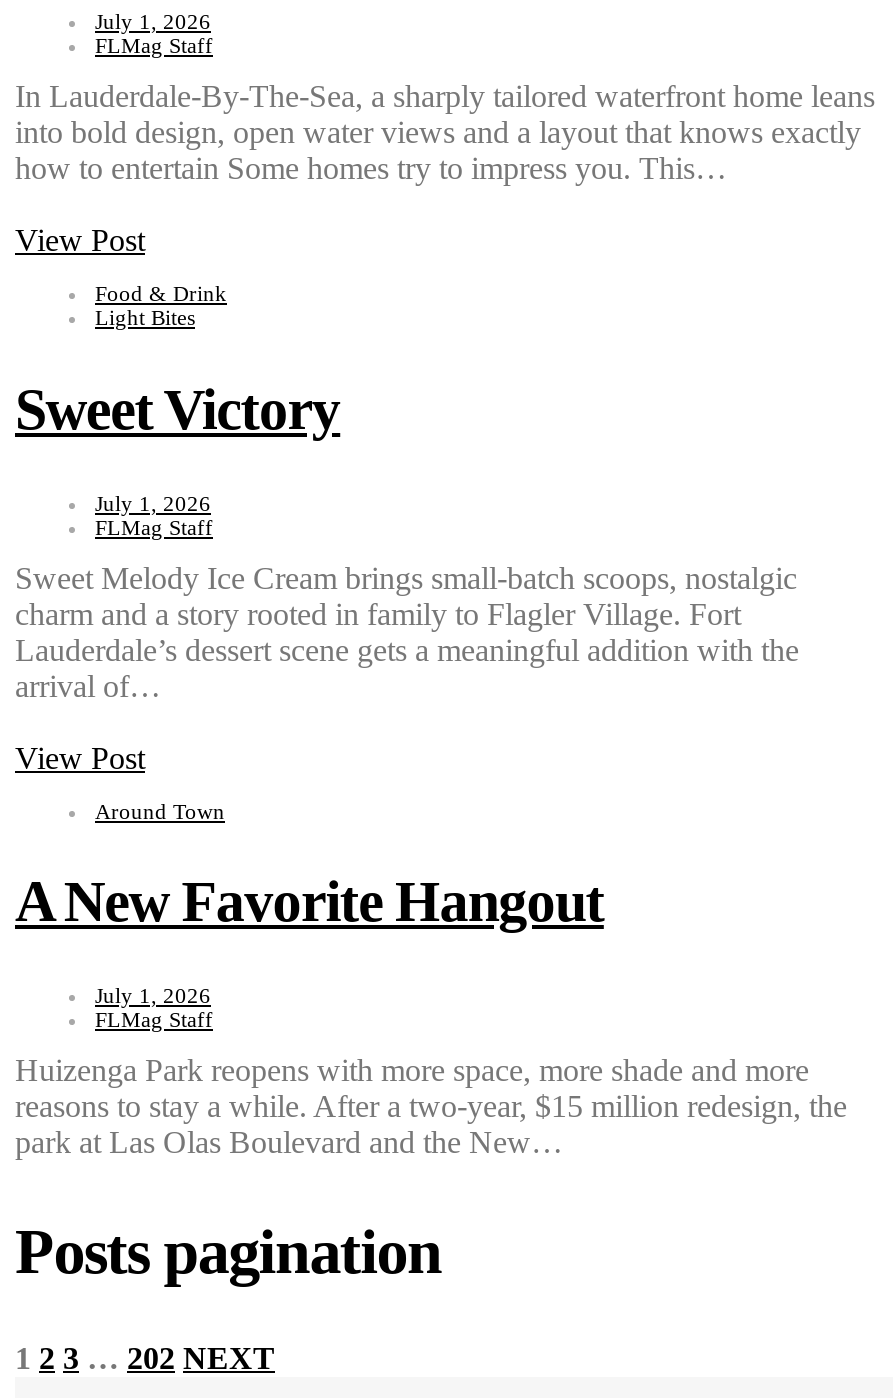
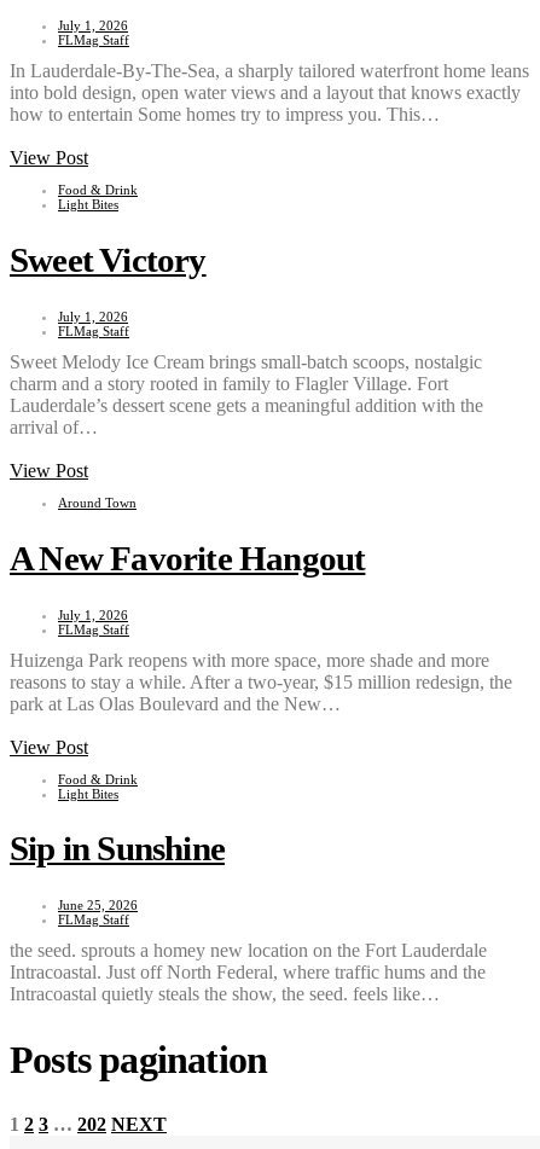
none -> [10,737,487,1004] View Post | Food & Drink | Light Bites | Sip in Sunshine | June 25, 2026 | FLMag Staff | the seed. sprouts a homey new location on the Fort Lauderdale | Intracoastal. Just off North Federal, where traffic hums and the | Intracoastal quietly steals the show, the seed. feels like…

